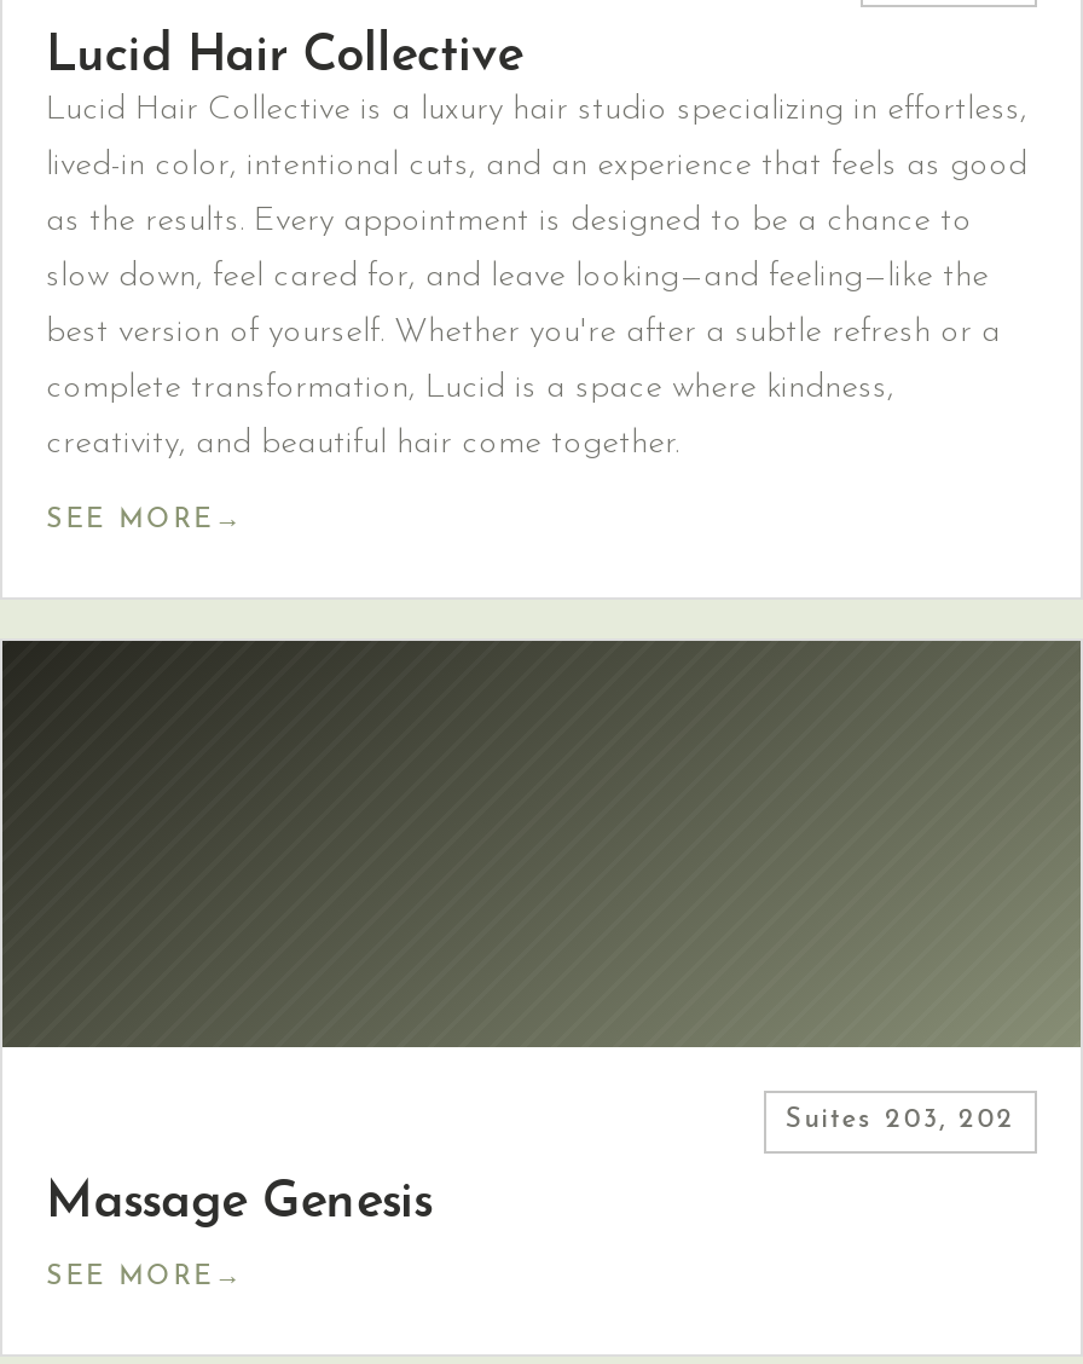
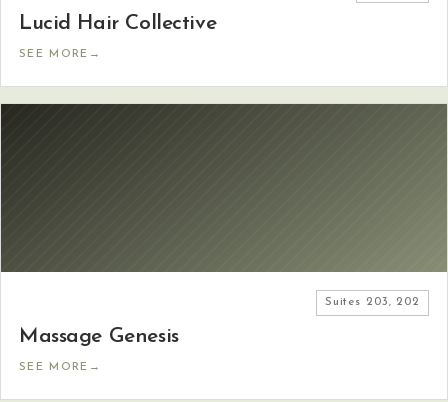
[46,93,1027,463] Lucid Hair Collective is a luxury hair studio specializing in effortless, | lived-in color, intentional cuts, and an experience that feels as good | as the results. Every appointment is designed to be a chance to | slow down, feel cared for, and leave looking—and feeling—like the | best version of yourself. Whether you're after a subtle refresh or a | complete transformation, Lucid is a space where kindness, | creativity, and beautiful hair come together. -> none

